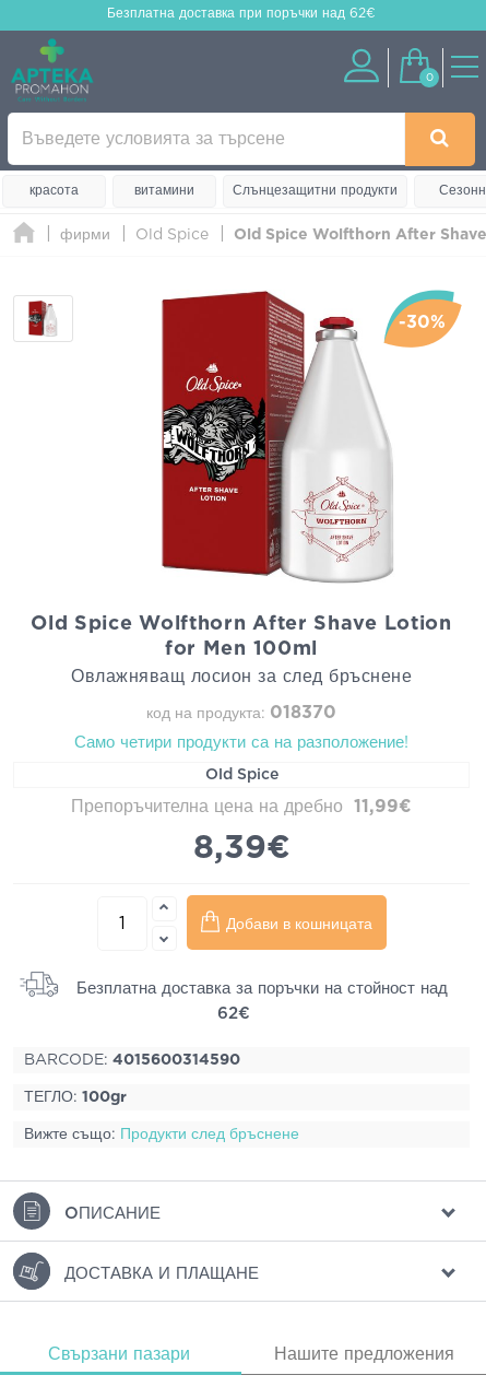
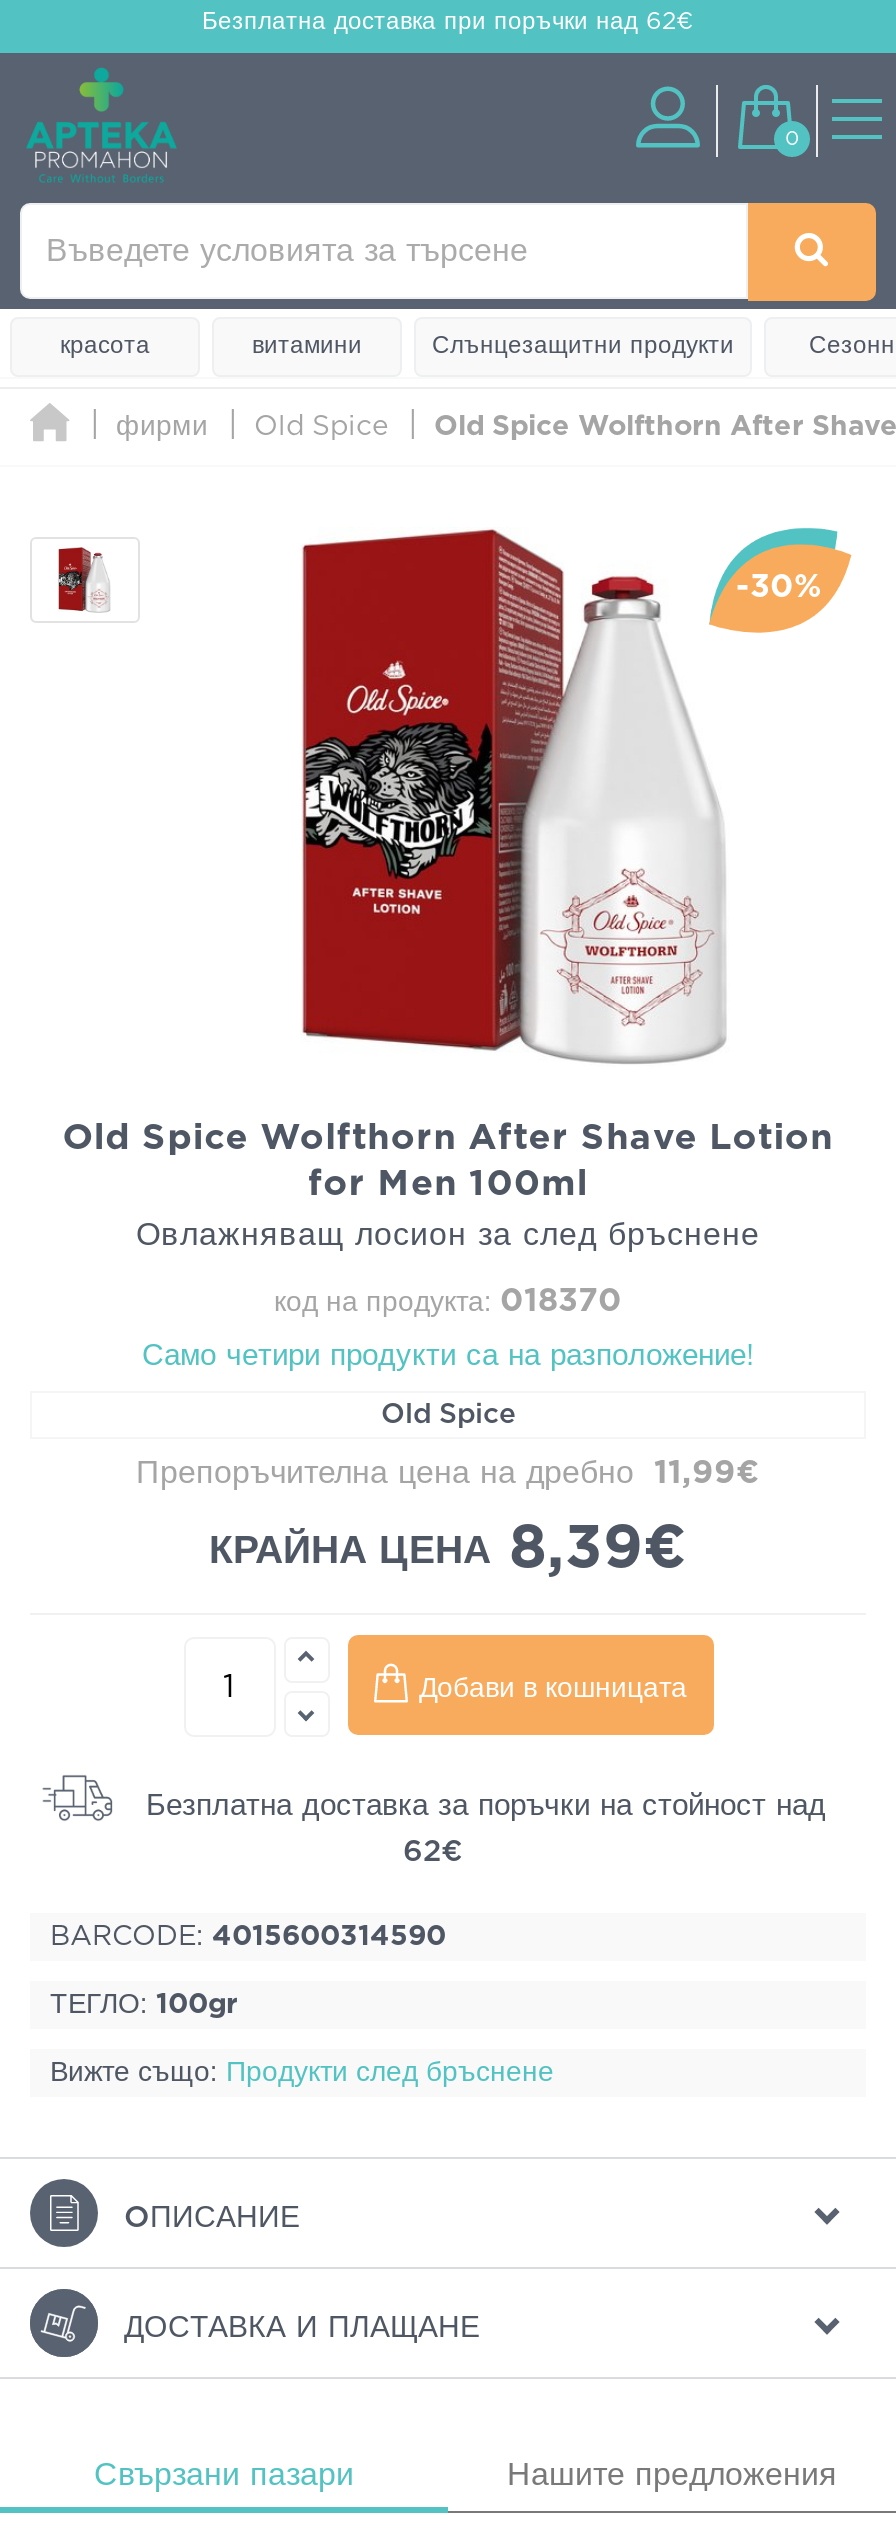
[193,832,290,865] 8,39€ -> [209,1519,687,1579] КРАЙНА ЦЕНА 8,39€

